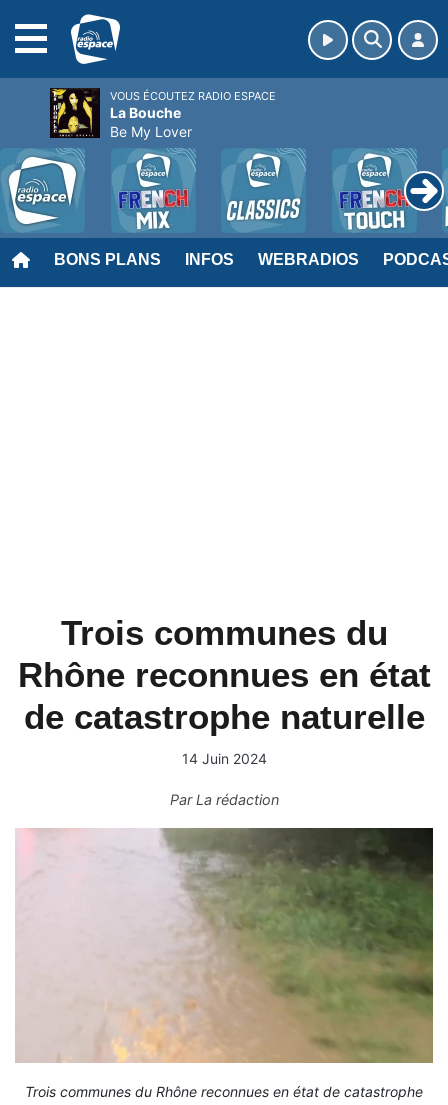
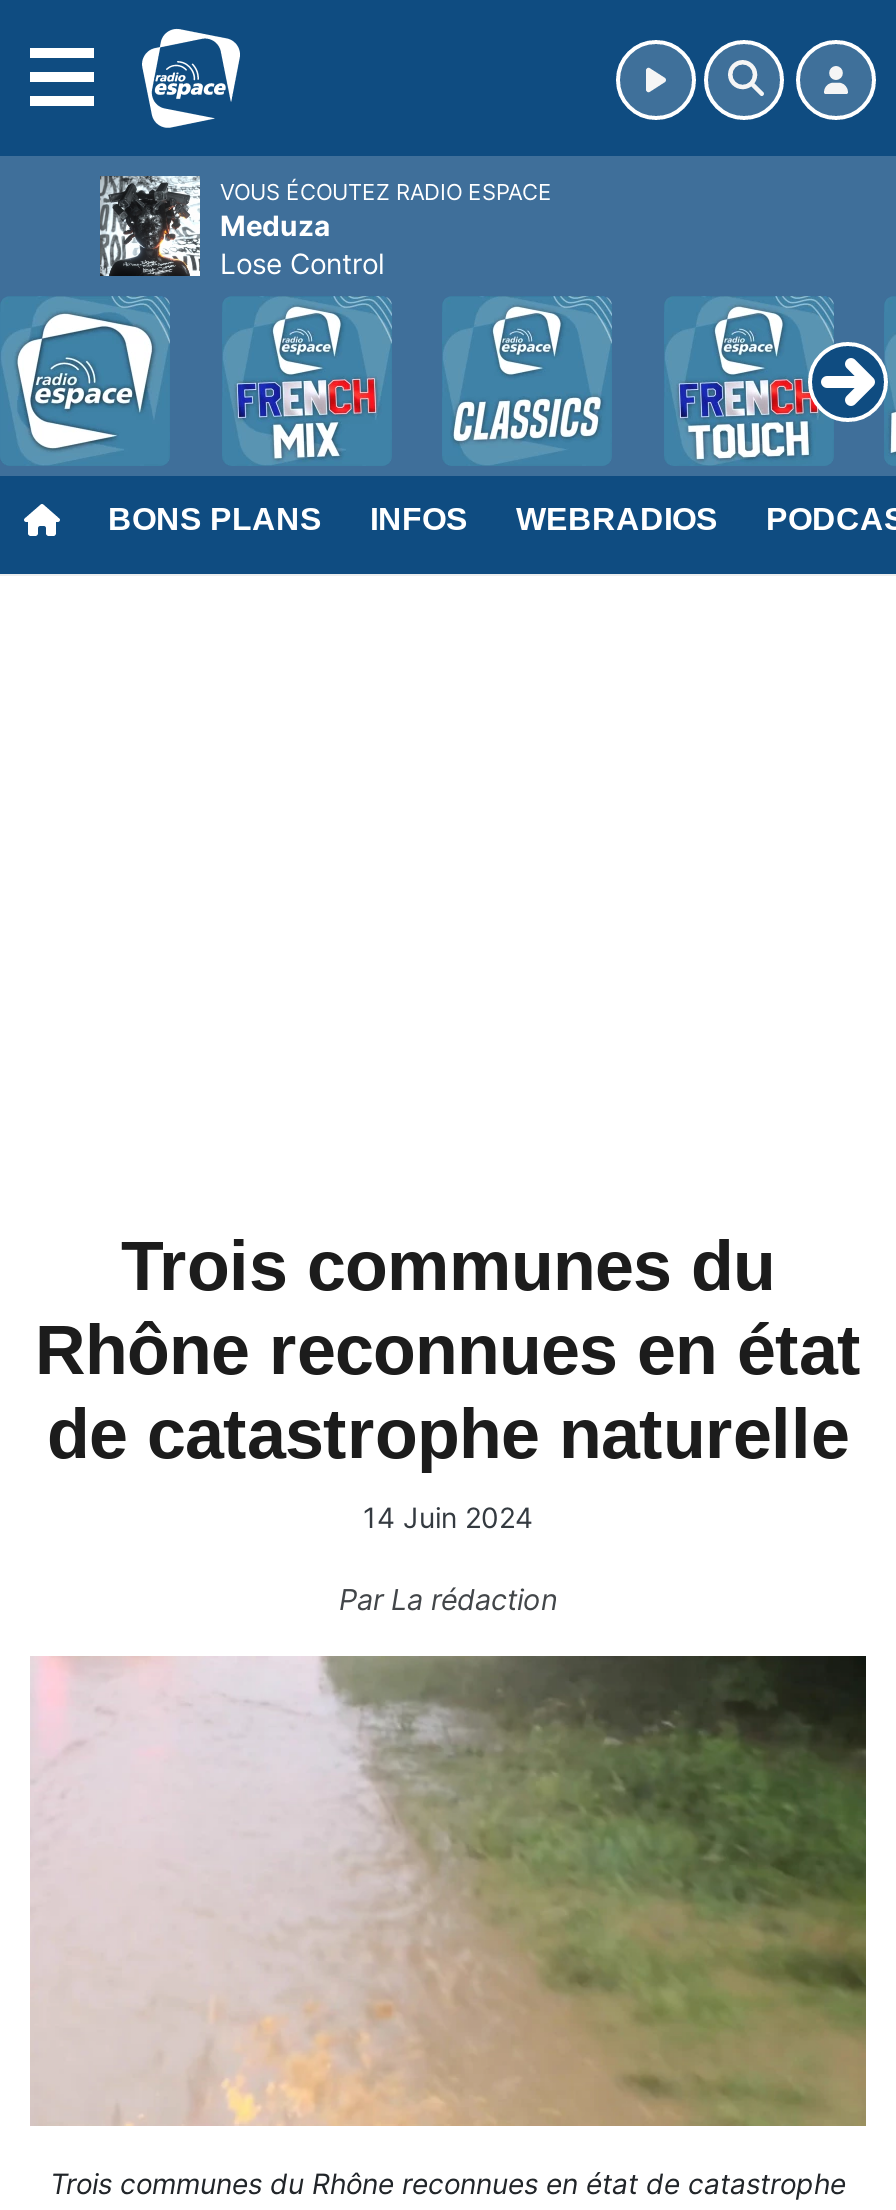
[49,87,192,140] [image] | La Bouche | Be My Lover -> [98,174,384,280] [image] | Meduza | Lose Control

